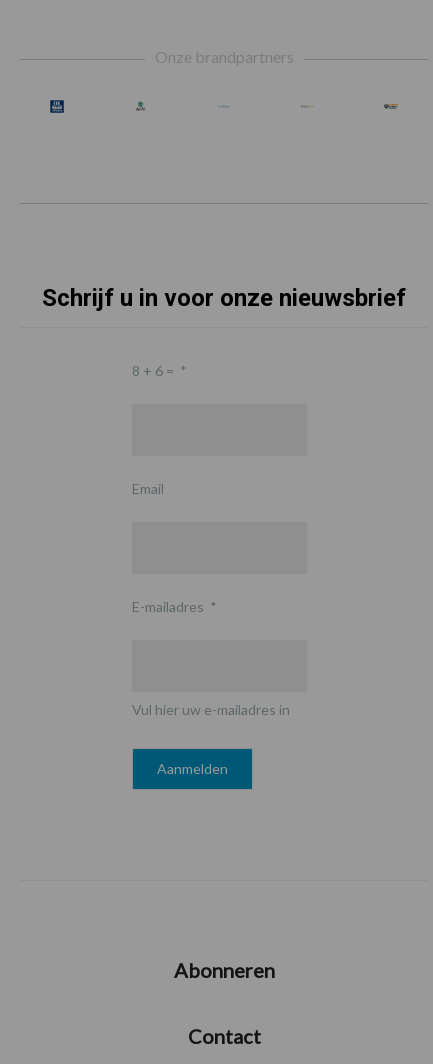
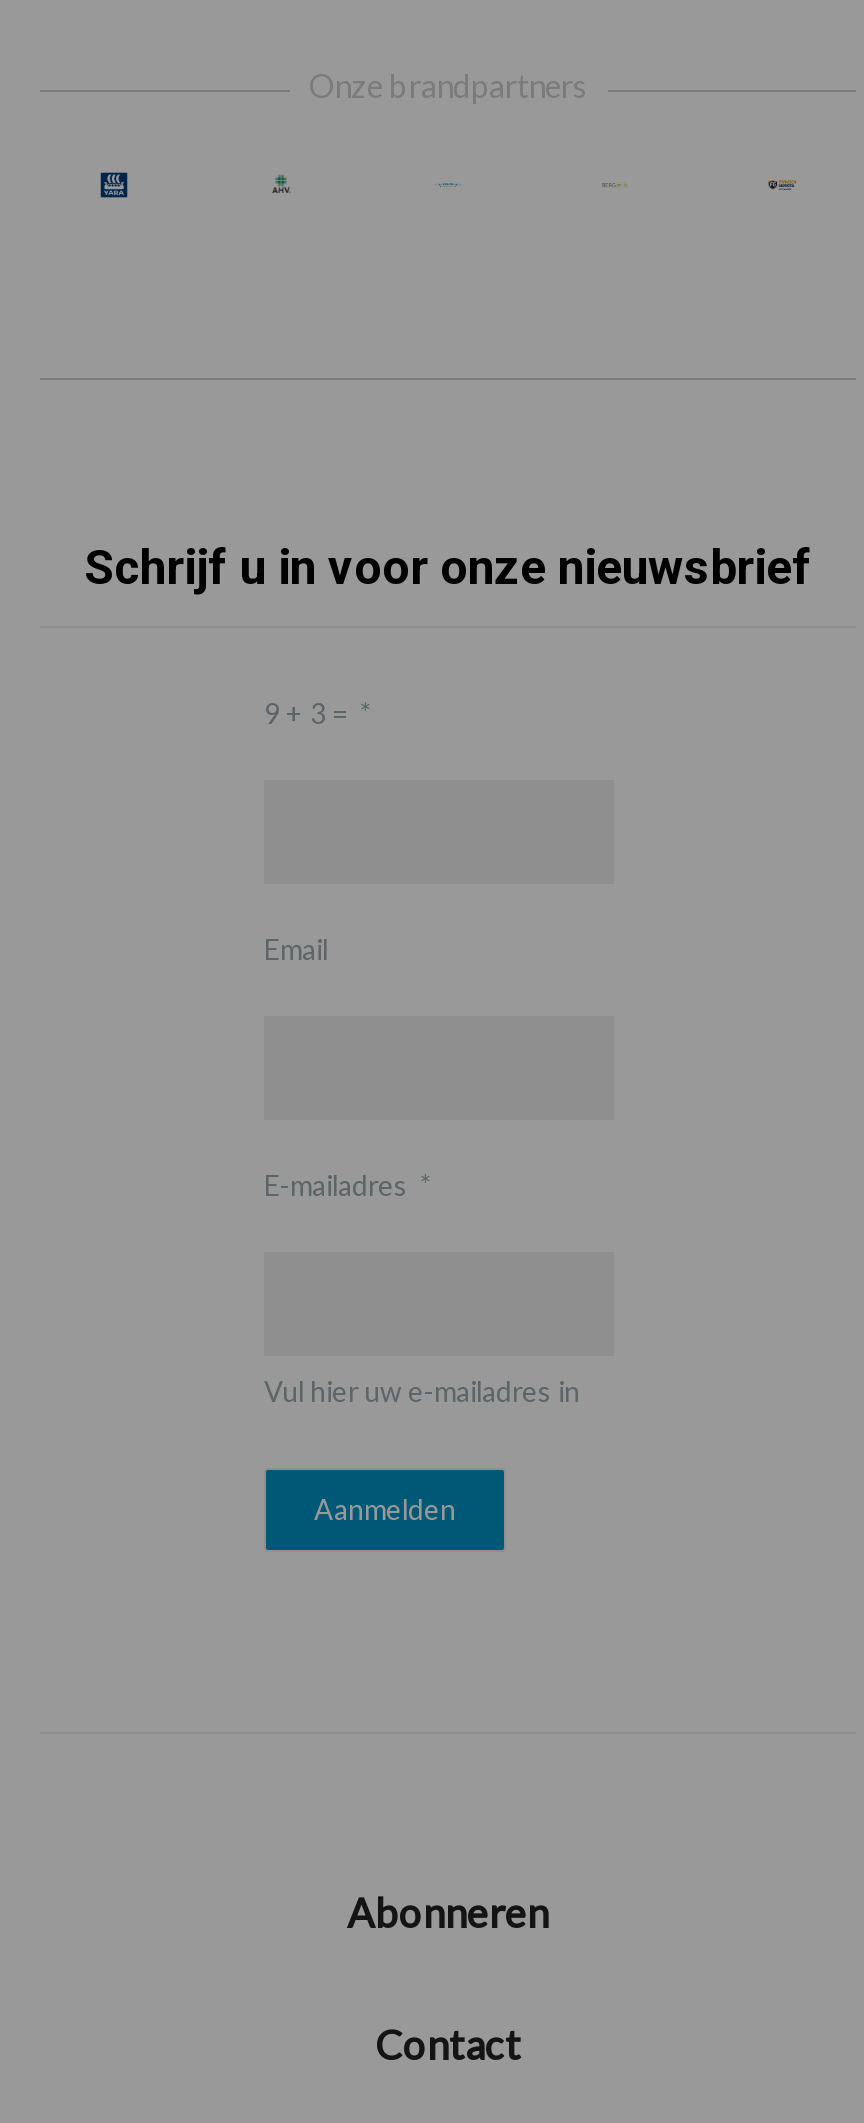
[132,362,187,379] 8 + 6 = * -> [264,696,374,730] 9 + 3 = *

